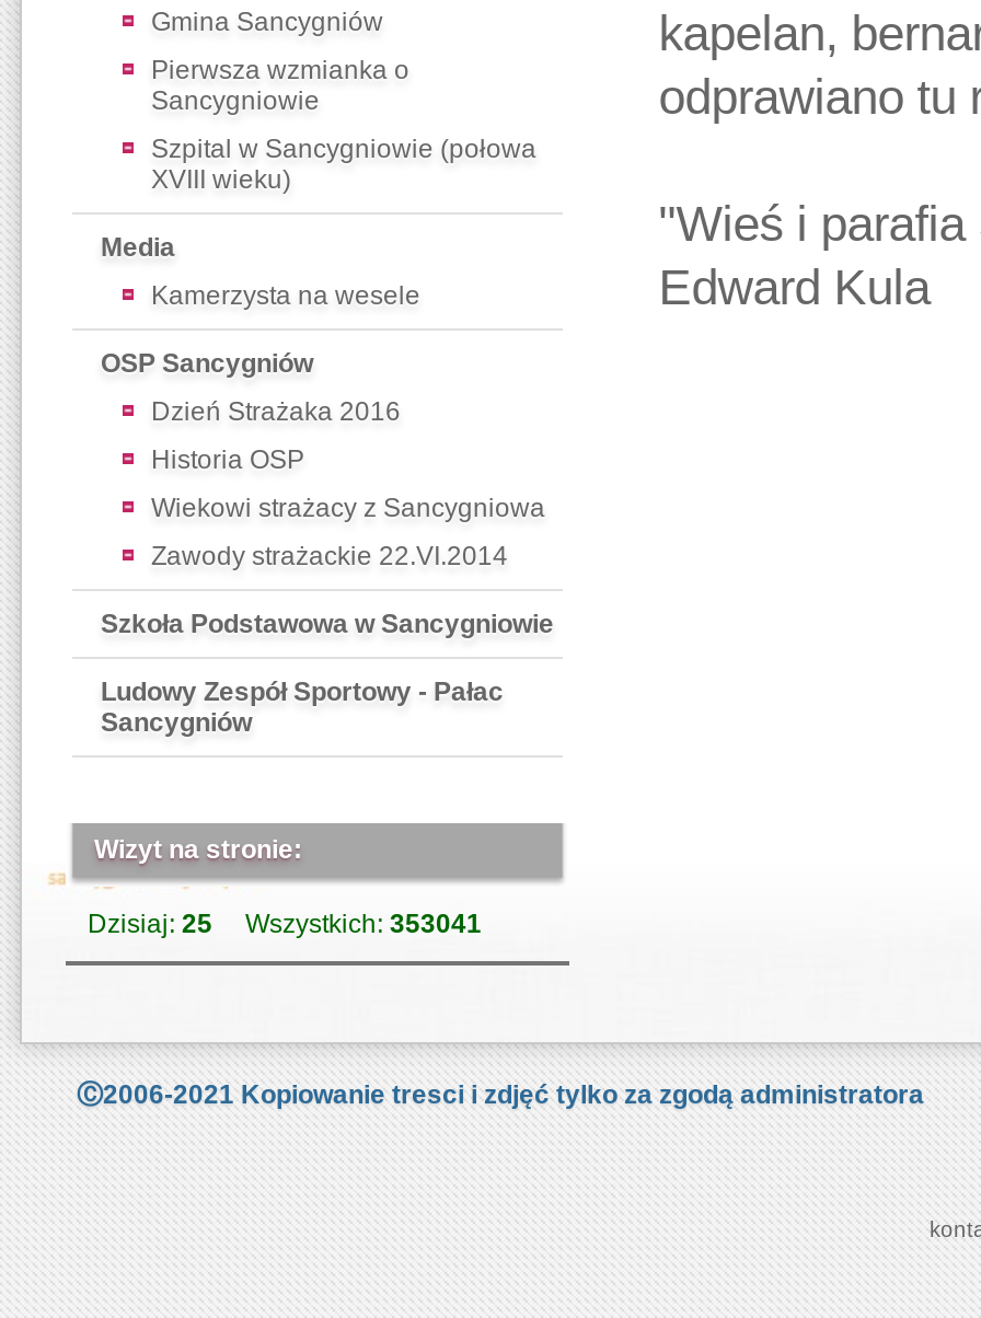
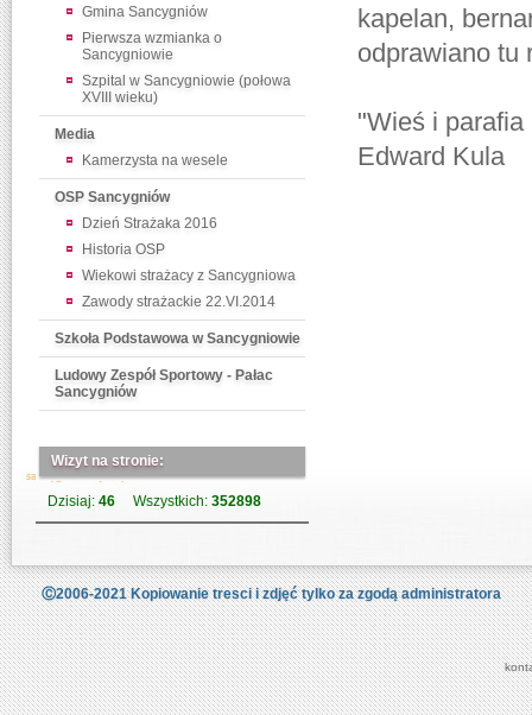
[88,909,212,939] Dzisiaj: 25 -> [47,493,115,510] Dzisiaj: 46
[245,909,482,939] Wszystkich: 353041 -> [133,493,261,510] Wszystkich: 352898

